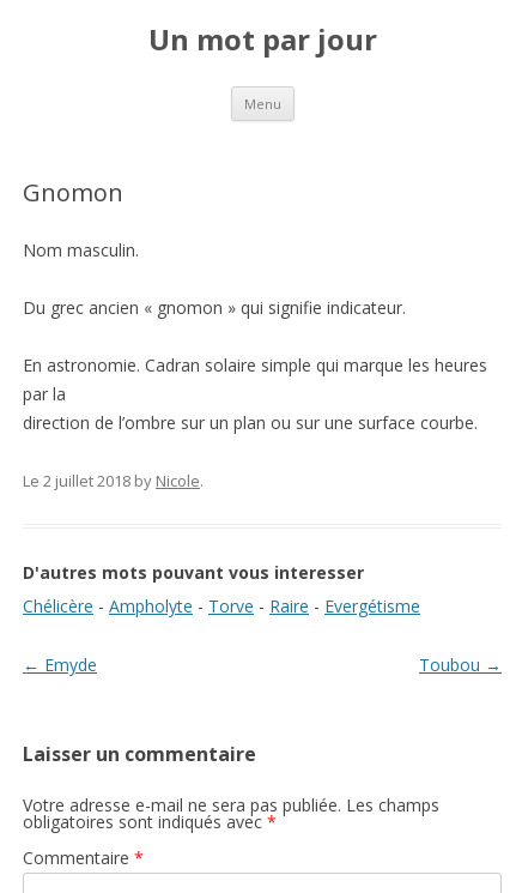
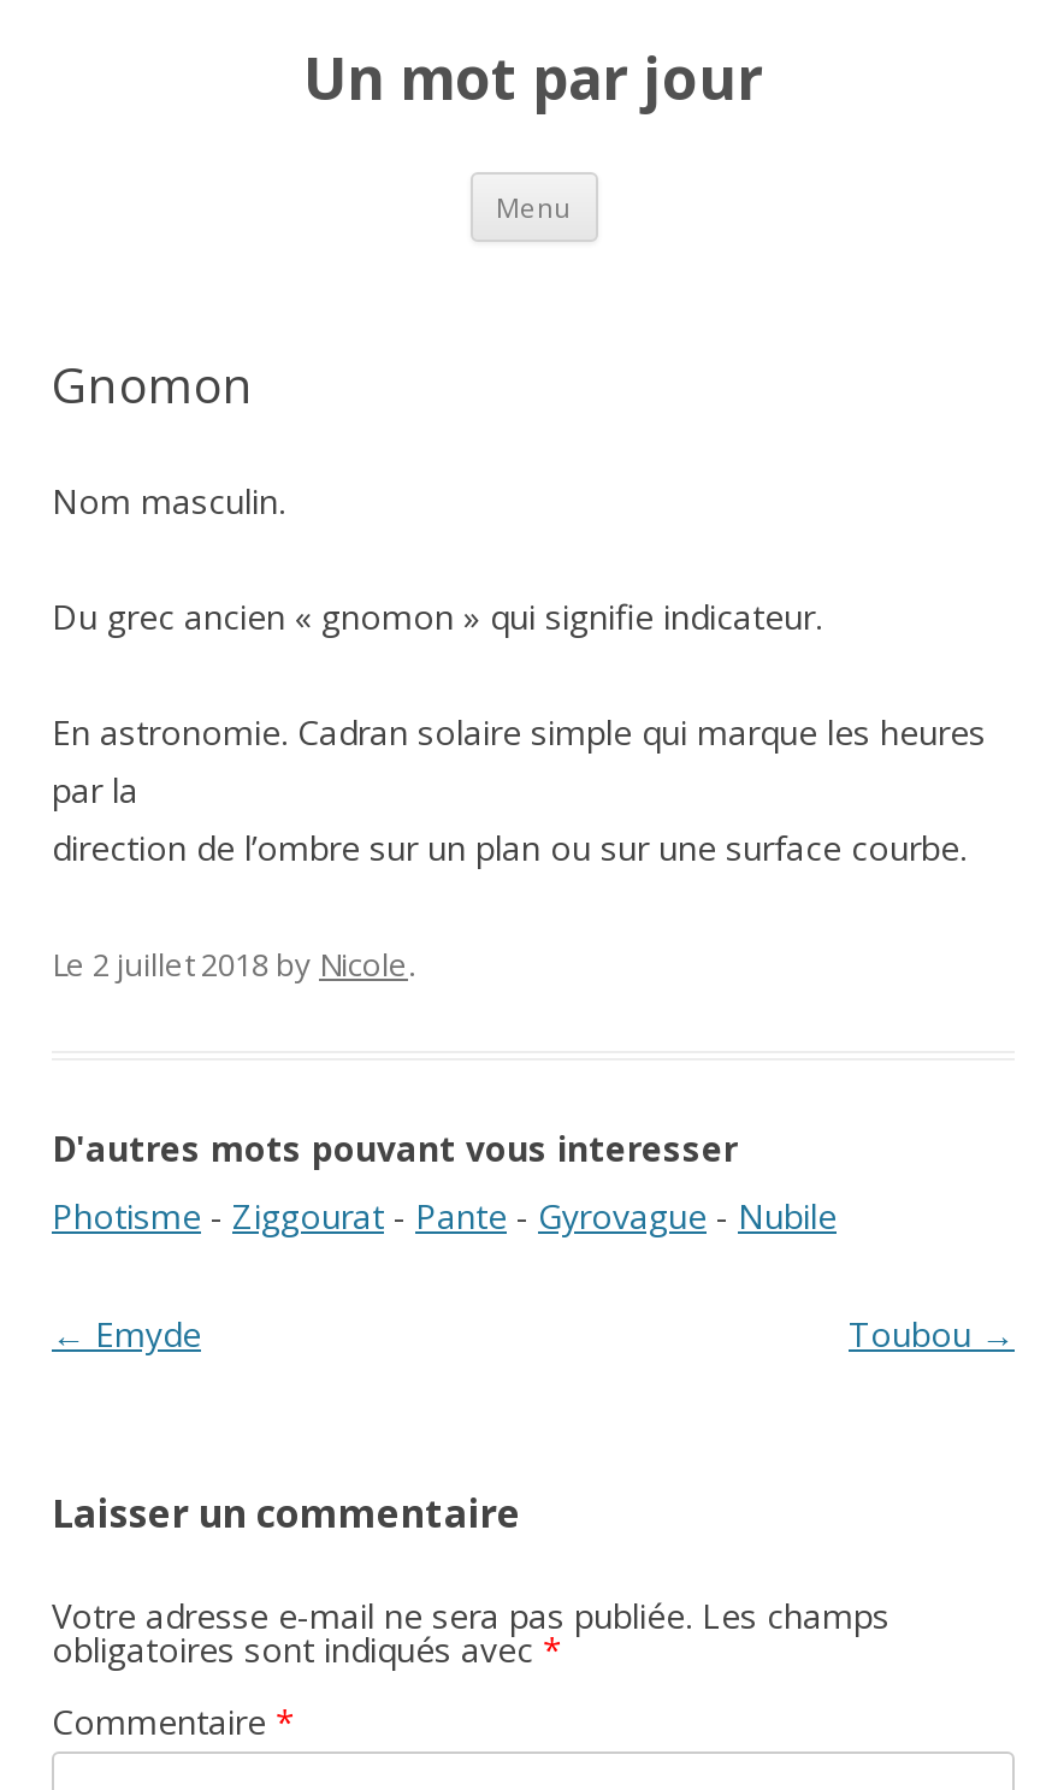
[23,595,420,617] Chélicère - Ampholyte - Torve - Raire - Evergétisme -> [52,1193,837,1239] Photisme - Ziggourat - Pante - Gyrovague - Nubile

